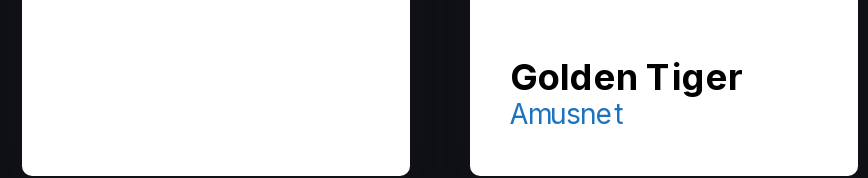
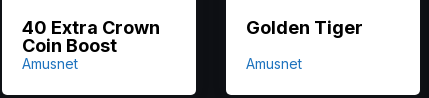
none -> [22,17,160,72] 40 Extra Crown | Coin Boost | Amusnet

